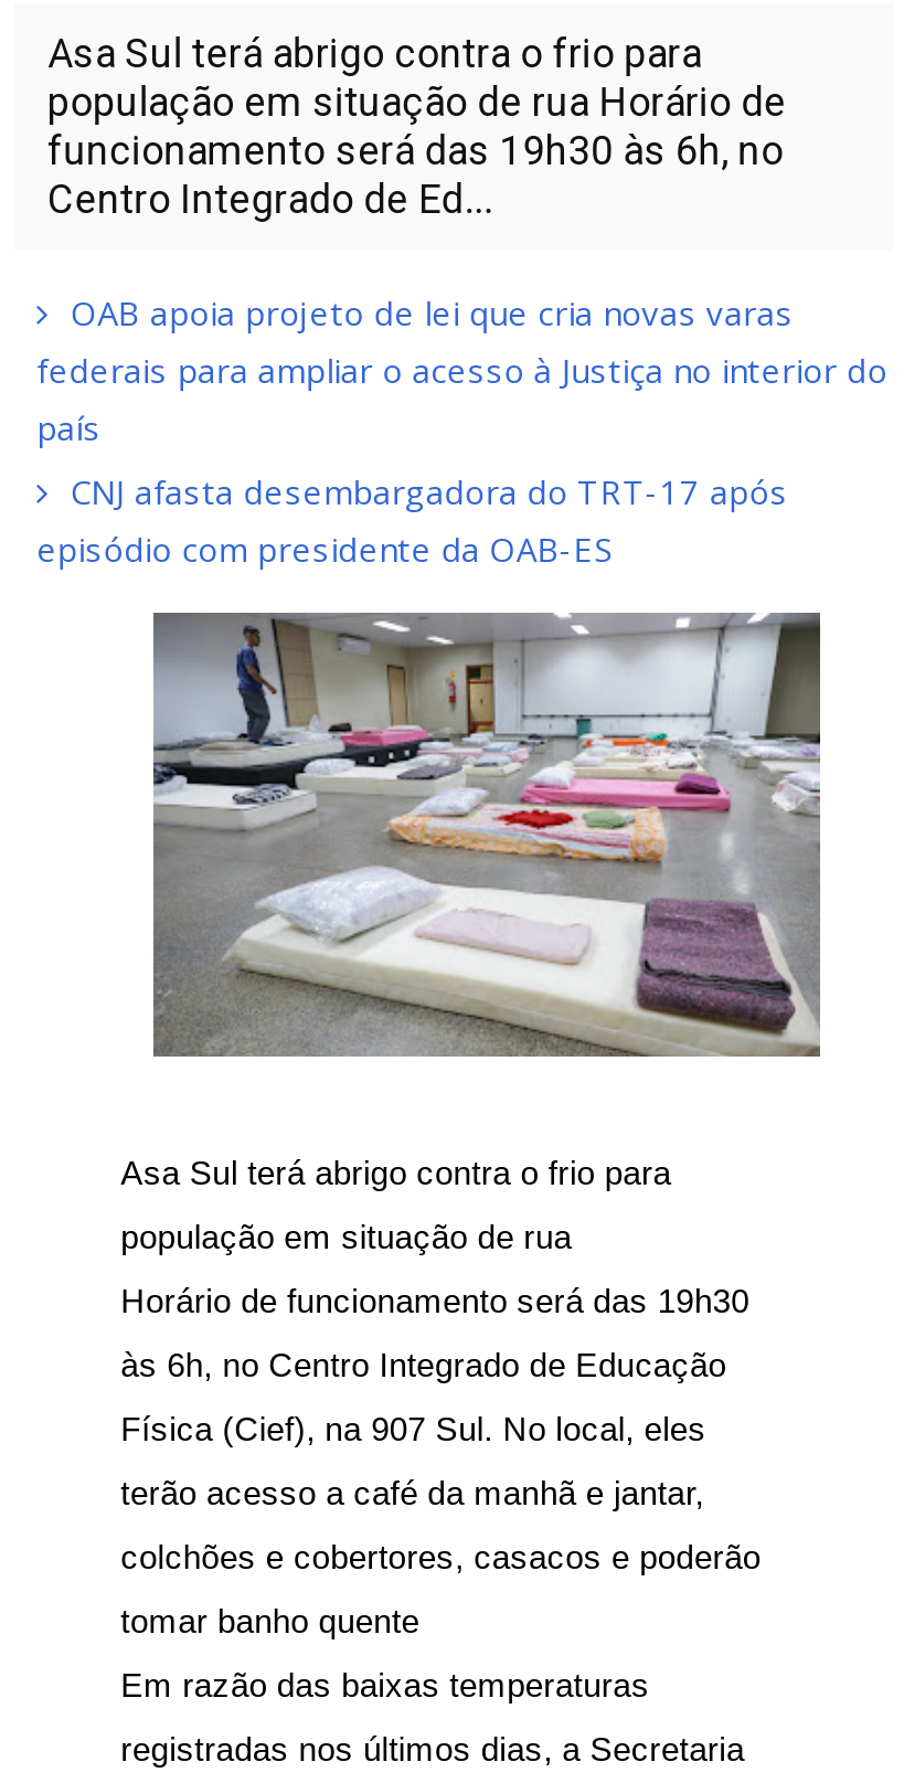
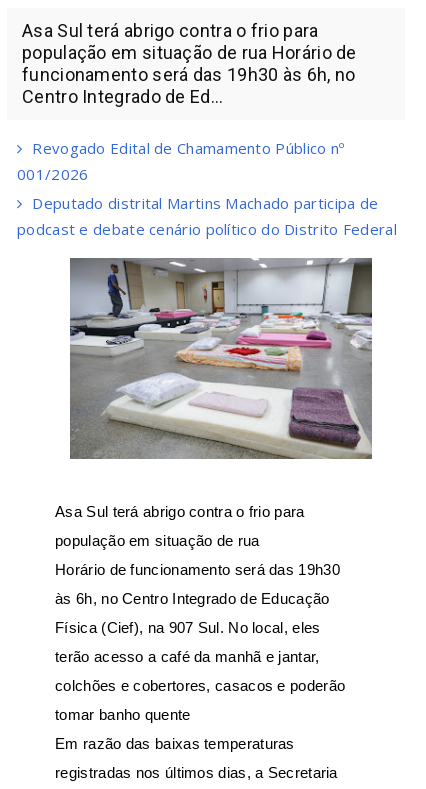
[36,290,887,570] OAB apoia projeto de lei que cria novas varas | federais para ampliar o acesso à Justiça no interior do | país | CNJ afasta desembargadora do TRT-17 após | episódio com presidente da OAB-ES -> [17,138,397,239] Revogado Edital de Chamamento Público nº | 001/2026 | Deputado distrital Martins Machado participa de | podcast e debate cenário político do Distrito Federal

